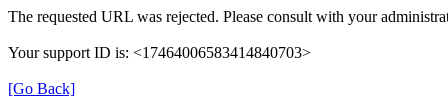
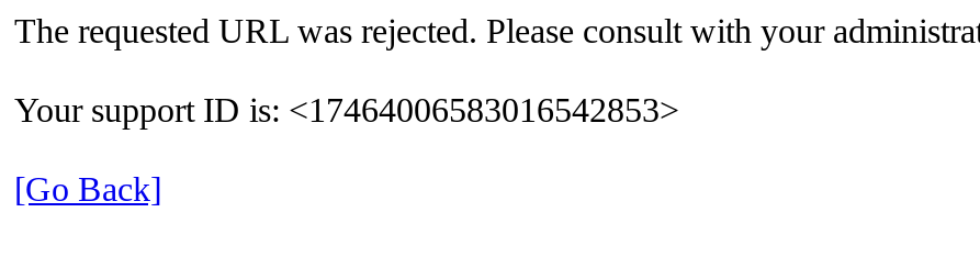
[8,44,311,61] Your support ID is: <17464006583414840703> -> [14,91,679,128] Your support ID is: <17464006583016542853>

